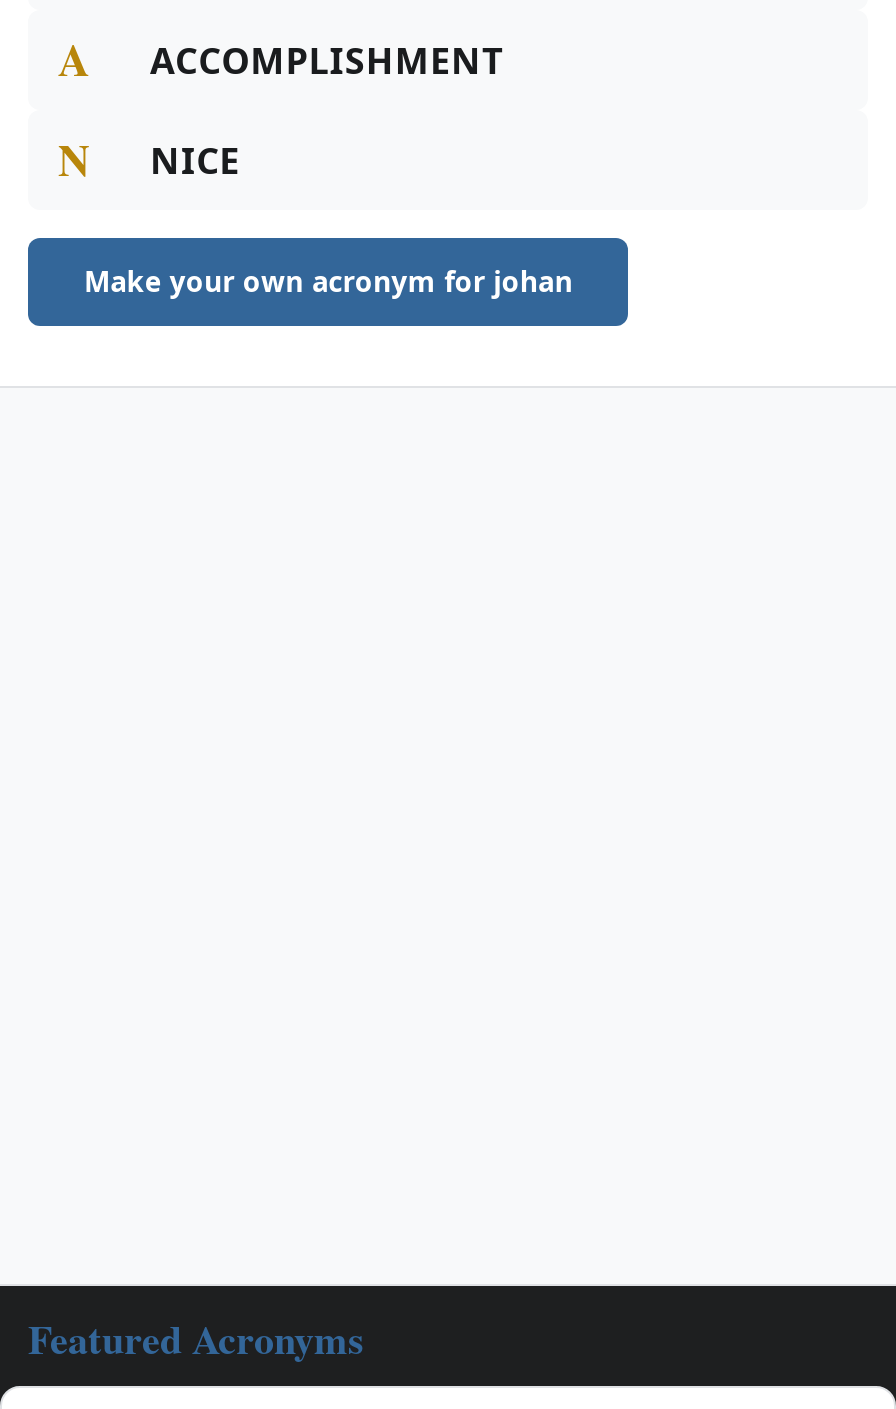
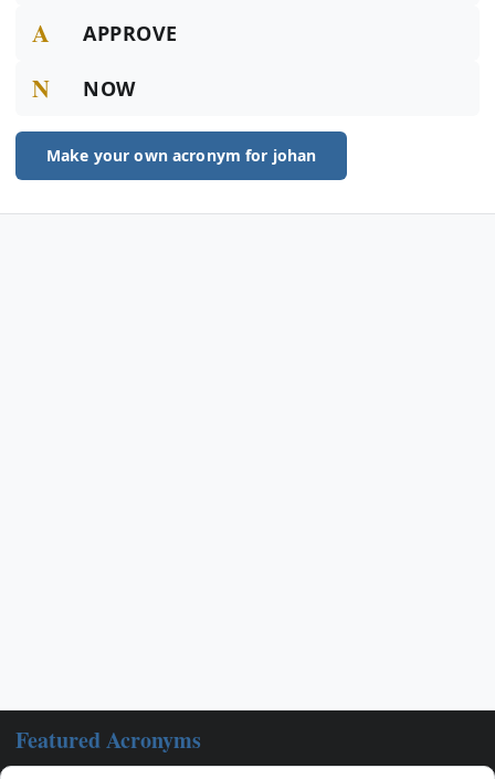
[150,36,503,84] ACCOMPLISHMENT -> [83,20,178,46] APPROVE
[150,136,240,184] NICE -> [83,75,135,102] NOW

